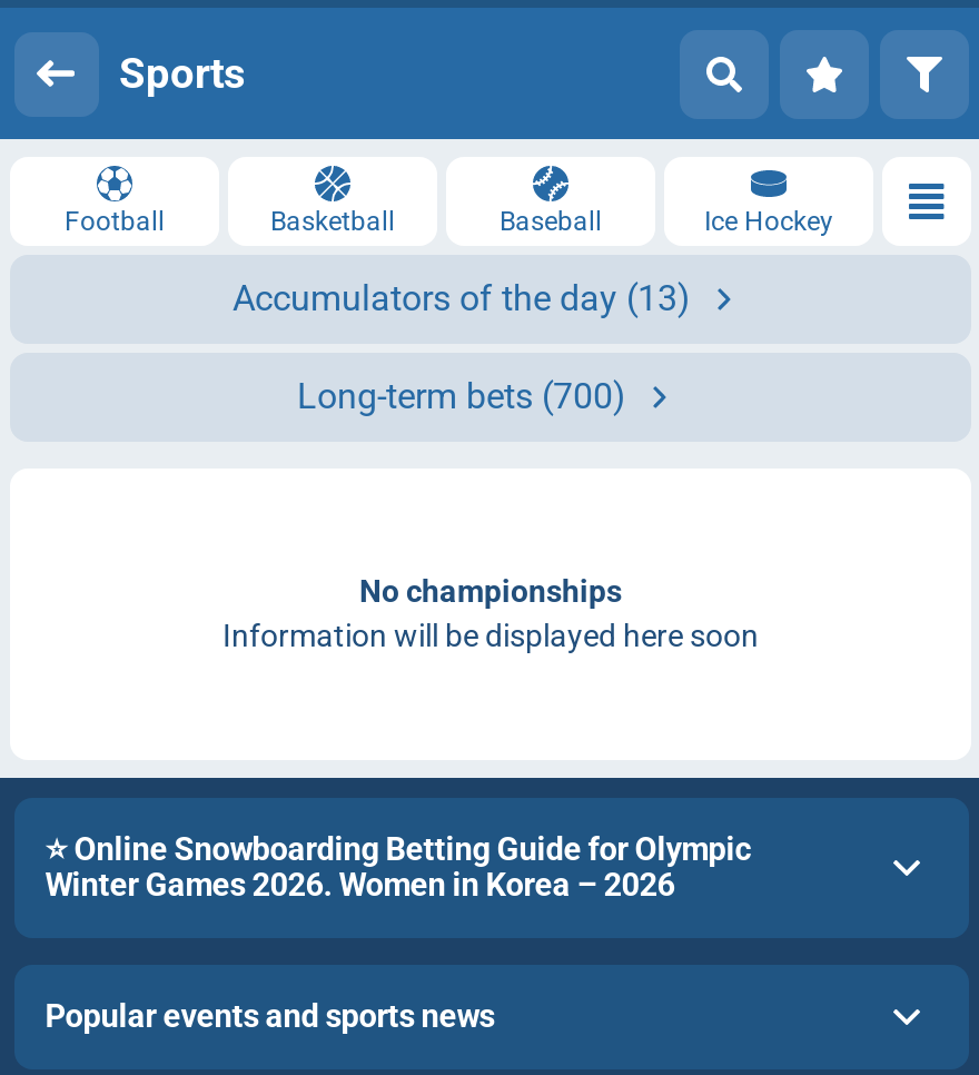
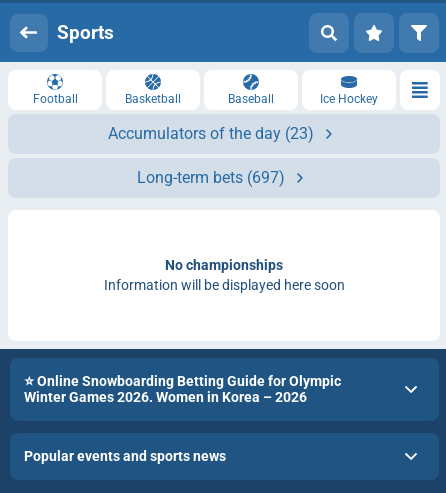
[233,277,691,319] Accumulators of the day (13) -> [108,124,314,143] Accumulators of the day (23)
[297,375,626,417] Long-term bets (700) -> [137,168,285,187] Long-term bets (697)

